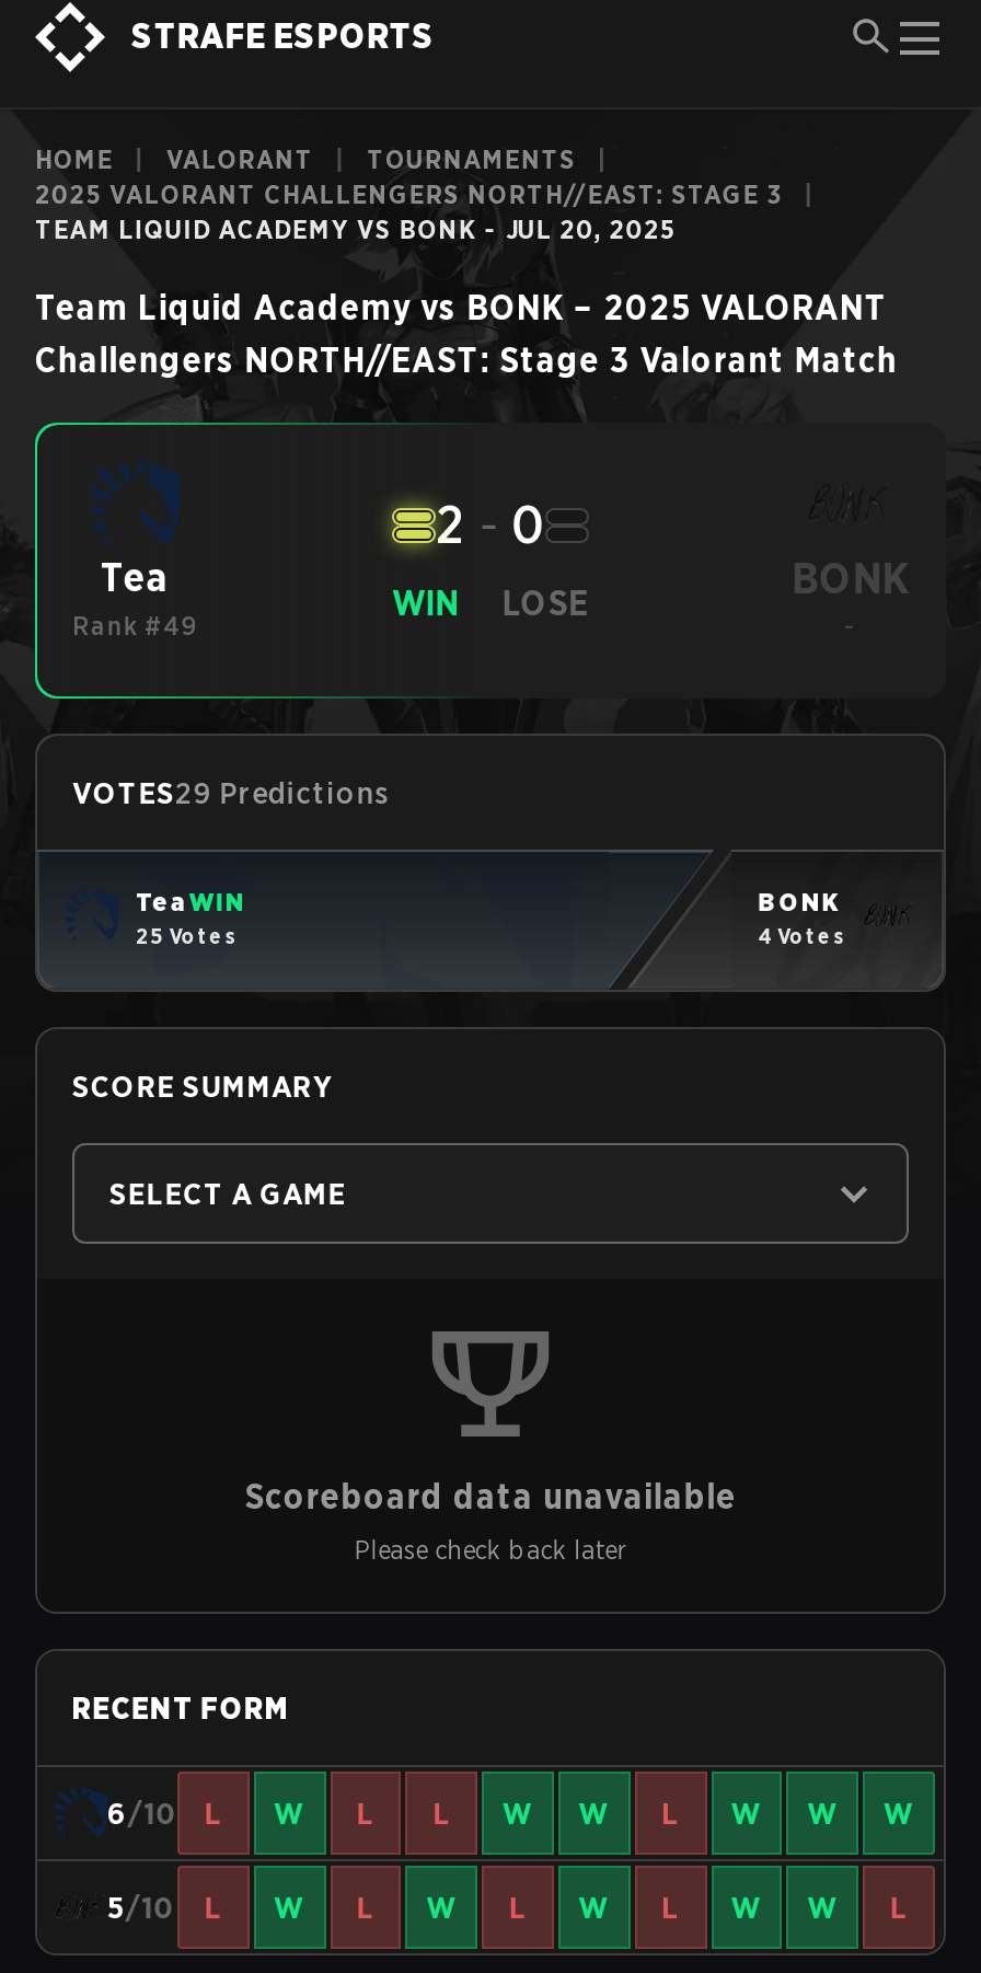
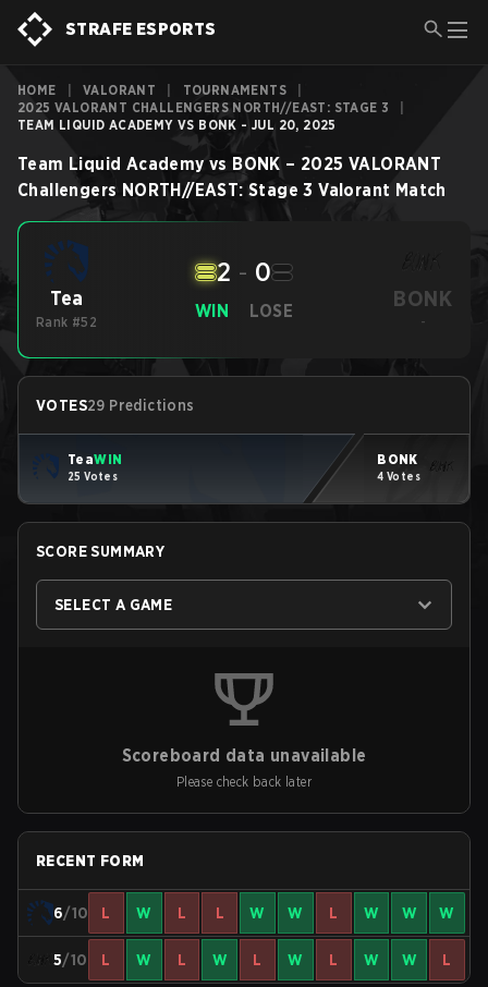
[72,609,198,642] Rank #49 -> [36,314,97,330] Rank #52

